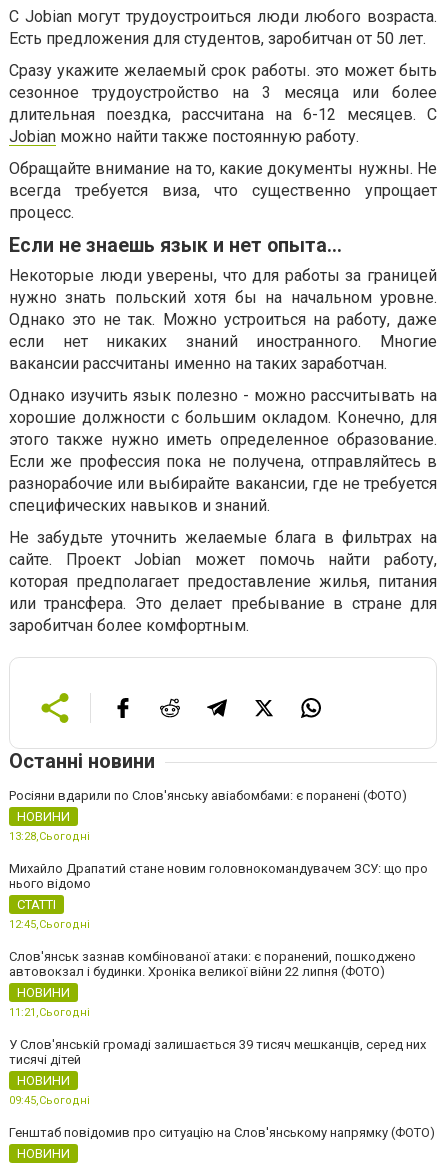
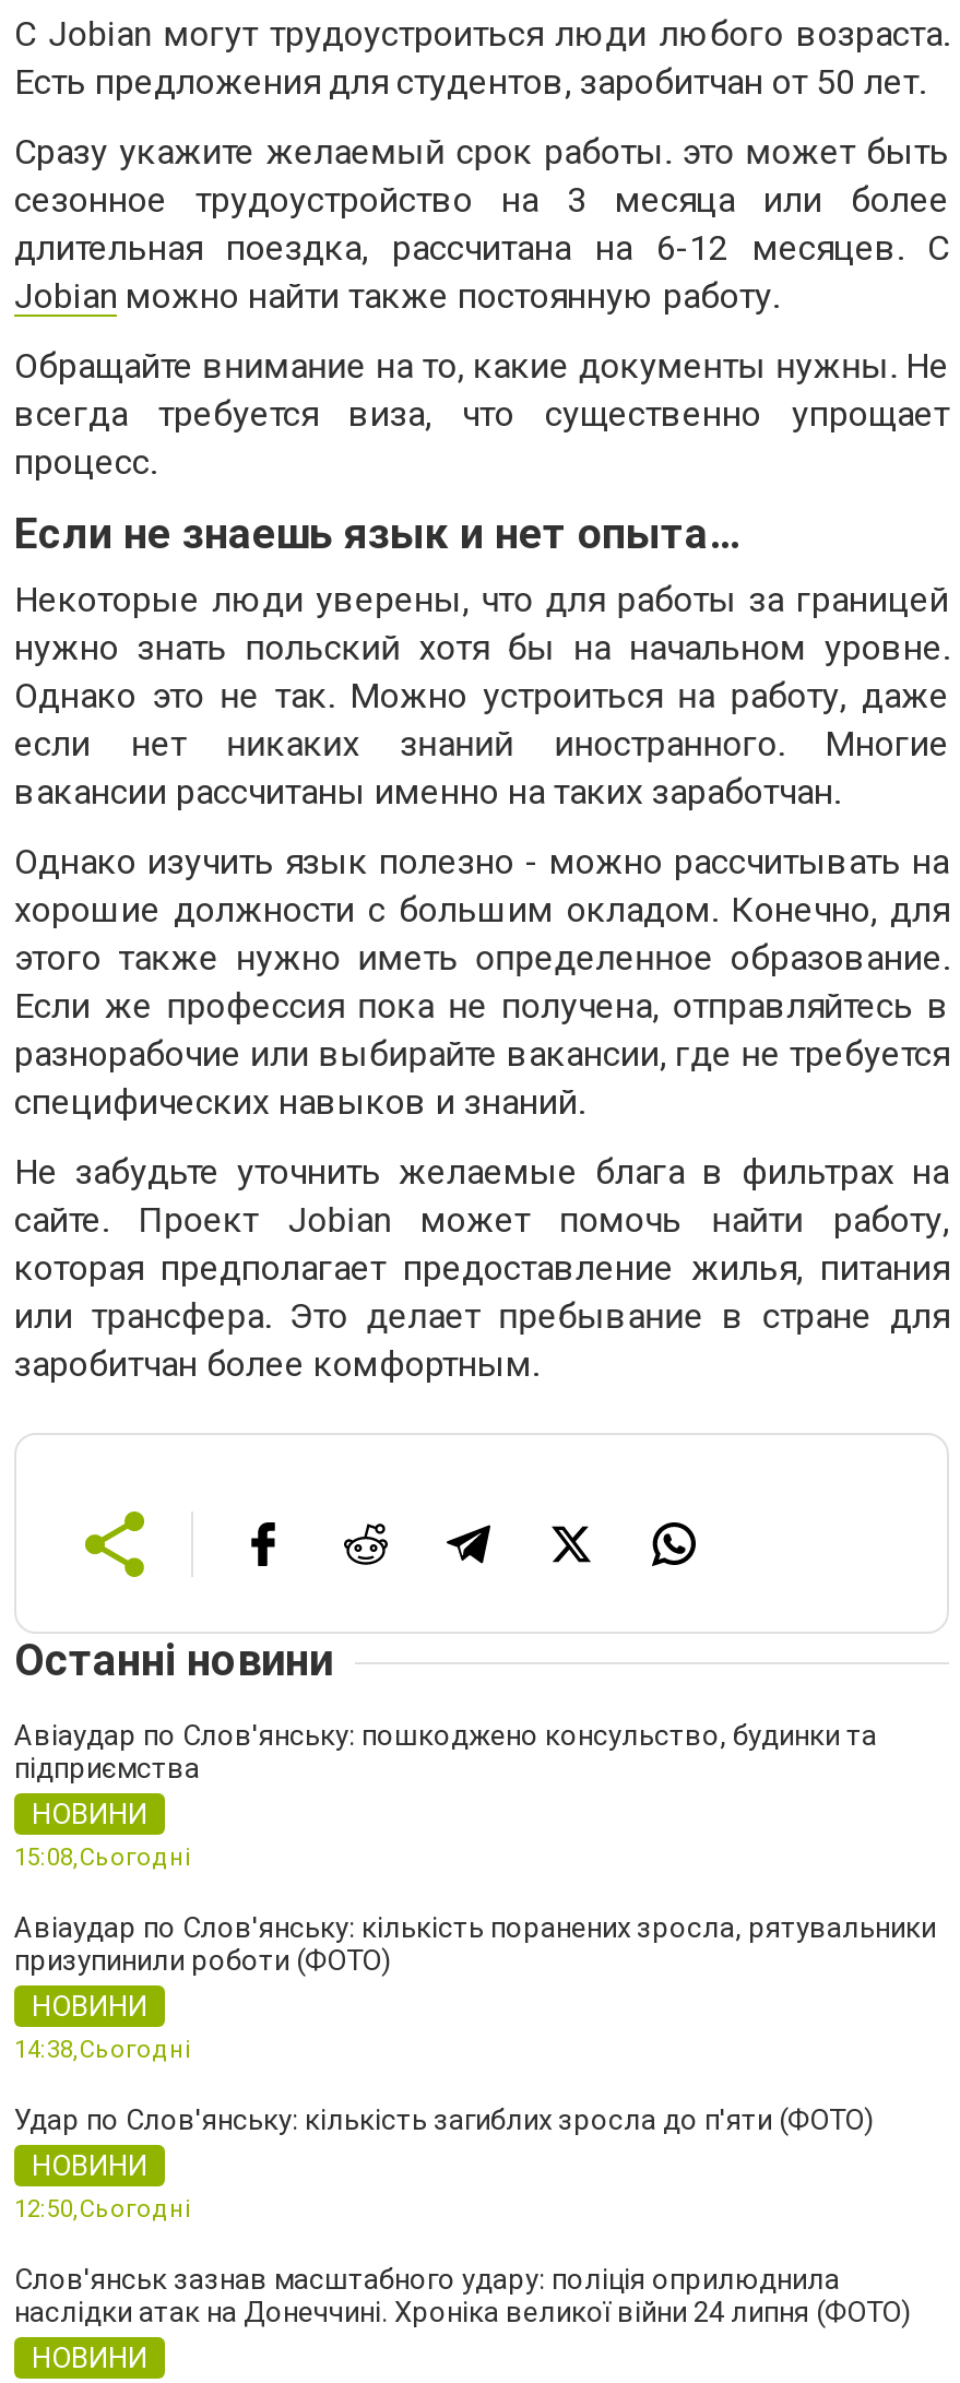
[9,788,407,803] Росіяни вдарили по Слов'янську авіабомбами: є поранені (ФОТО) -> [14,1719,877,1785] Авіаудар по Слов'янську: пошкоджено консульство, будинки та | підприємства
[9,830,428,979] 13:28,Сьогодні | Михайло Драпатий стане новим головнокомандувачем ЗСУ: що про | нього відомо | СТАТТІ | 12:45,Сьогодні | Слов'янськ зазнав комбінованої атаки: є поранений, пошкоджено | автовокзал і будинки. Хроніка великої війни 22 липня (ФОТО) -> [14,1844,936,1977] 15:08,Сьогодні | Авіаудар по Слов'янську: кількість поранених зросла, рятувальники | призупинили роботи (ФОТО)
[9,1006,90,1019] 11:21,Сьогодні -> [14,2036,191,2064] 14:38,Сьогодні
[9,1037,426,1067] У Слов'янській громаді залишається 39 тисяч мешканців, серед них | тисячі дітей -> [14,2104,875,2136] Удар по Слов'янську: кількість загиблих зросла до п'яти (ФОТО)
[9,1094,90,1107] 09:45,Сьогодні -> [14,2195,191,2224] 12:50,Сьогодні
[9,1125,435,1140] Генштаб повідомив про ситуацію на Слов'янському напрямку (ФОТО) -> [14,2263,912,2329] Слов'янськ зазнав масштабного удару: поліція оприлюднила | наслідки атак на Донеччині. Хроніка великої війни 24 липня (ФОТО)

